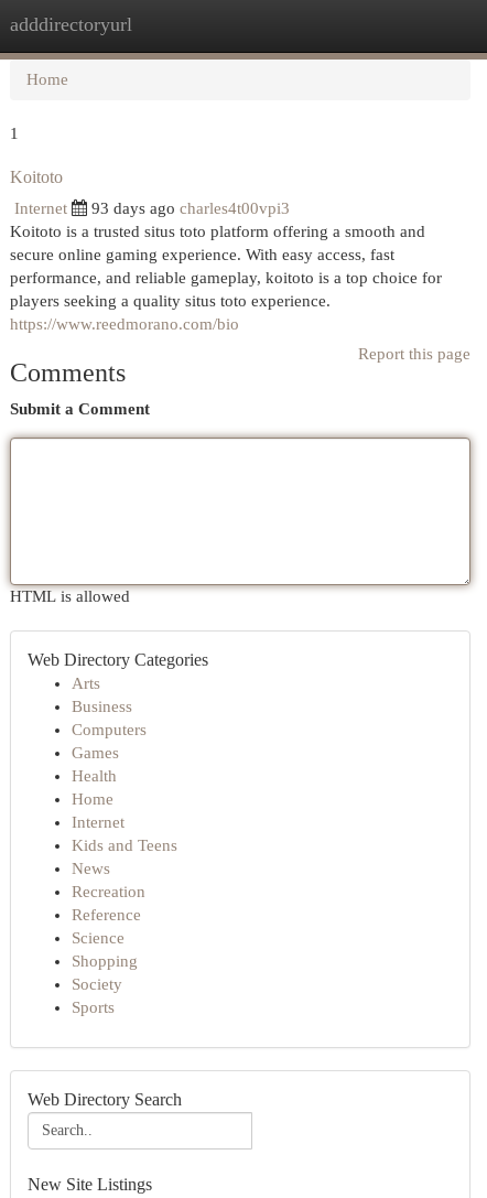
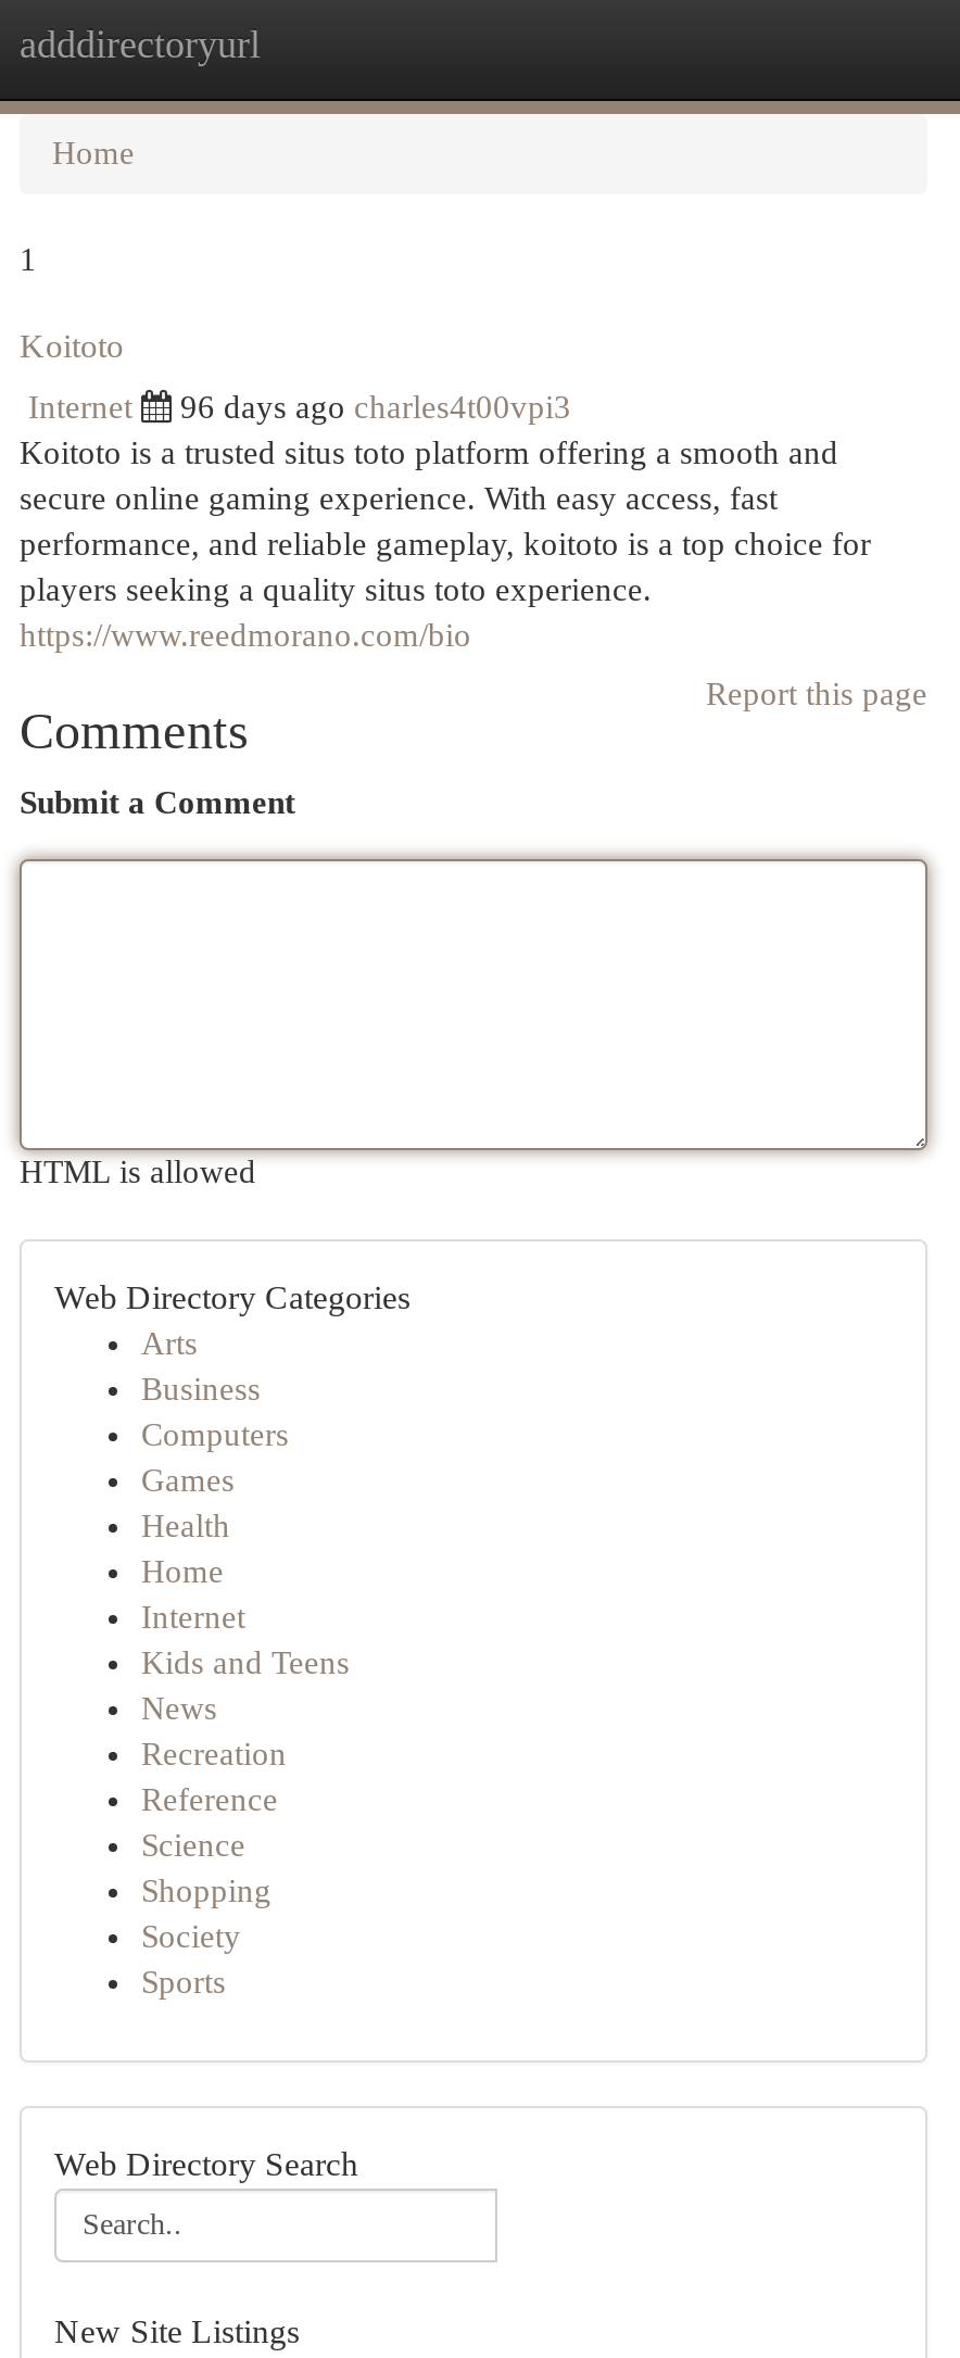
[91,199,290,217] 93 days ago charles4t00vpi3 -> [180,390,571,425] 96 days ago charles4t00vpi3

